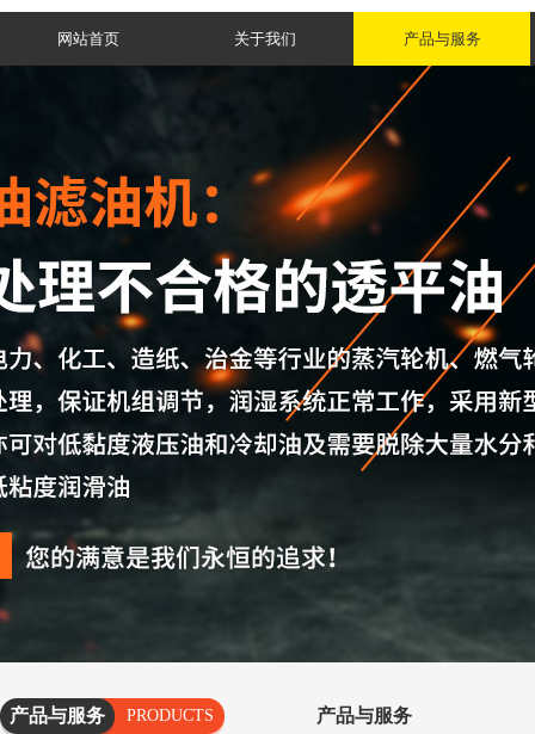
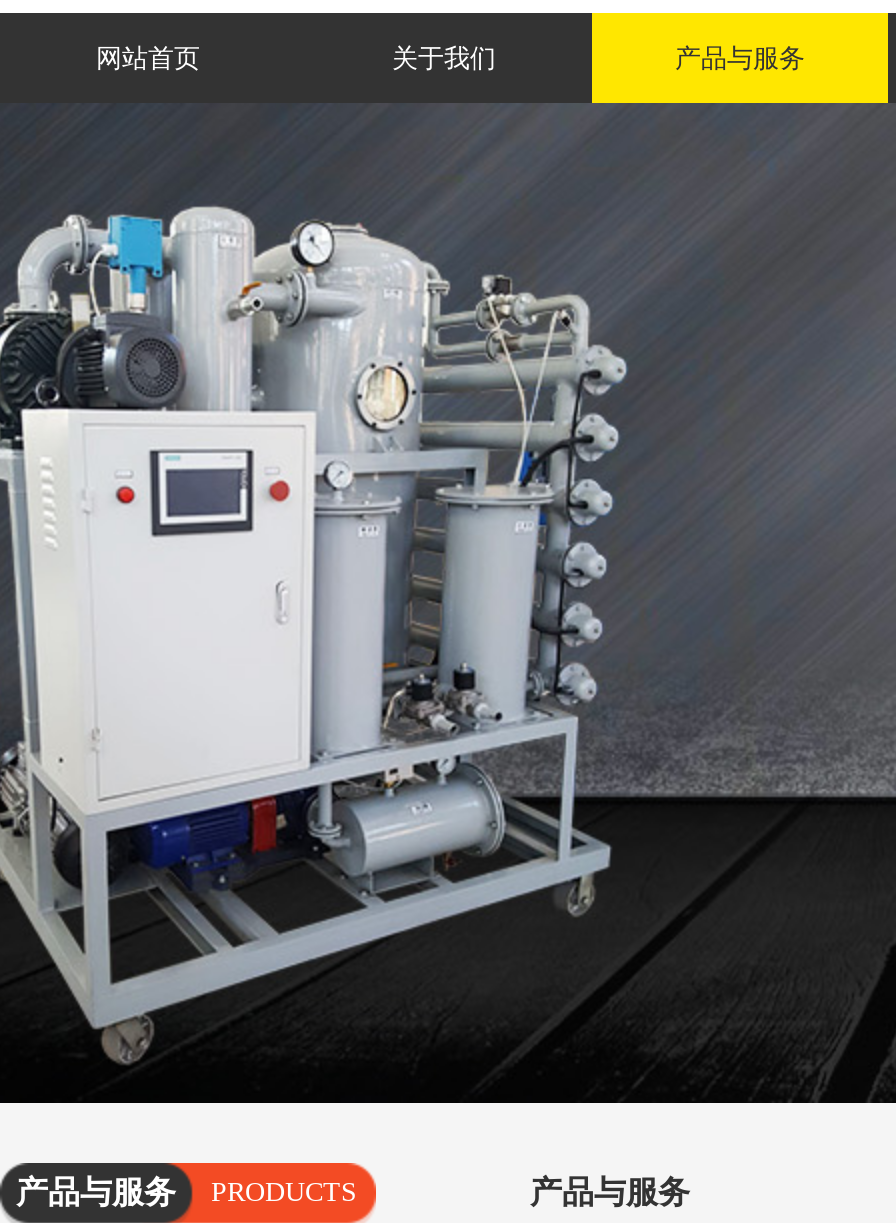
[4,64,531,662] [image] -> [6,103,890,1101] [image]

